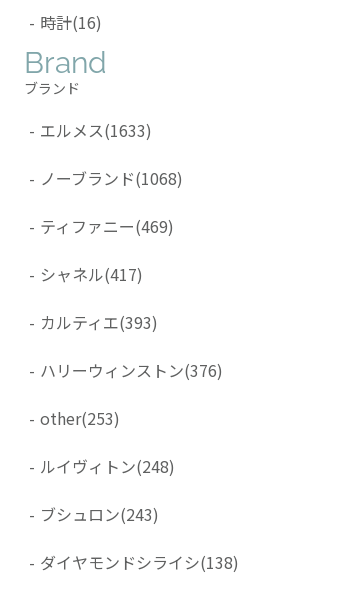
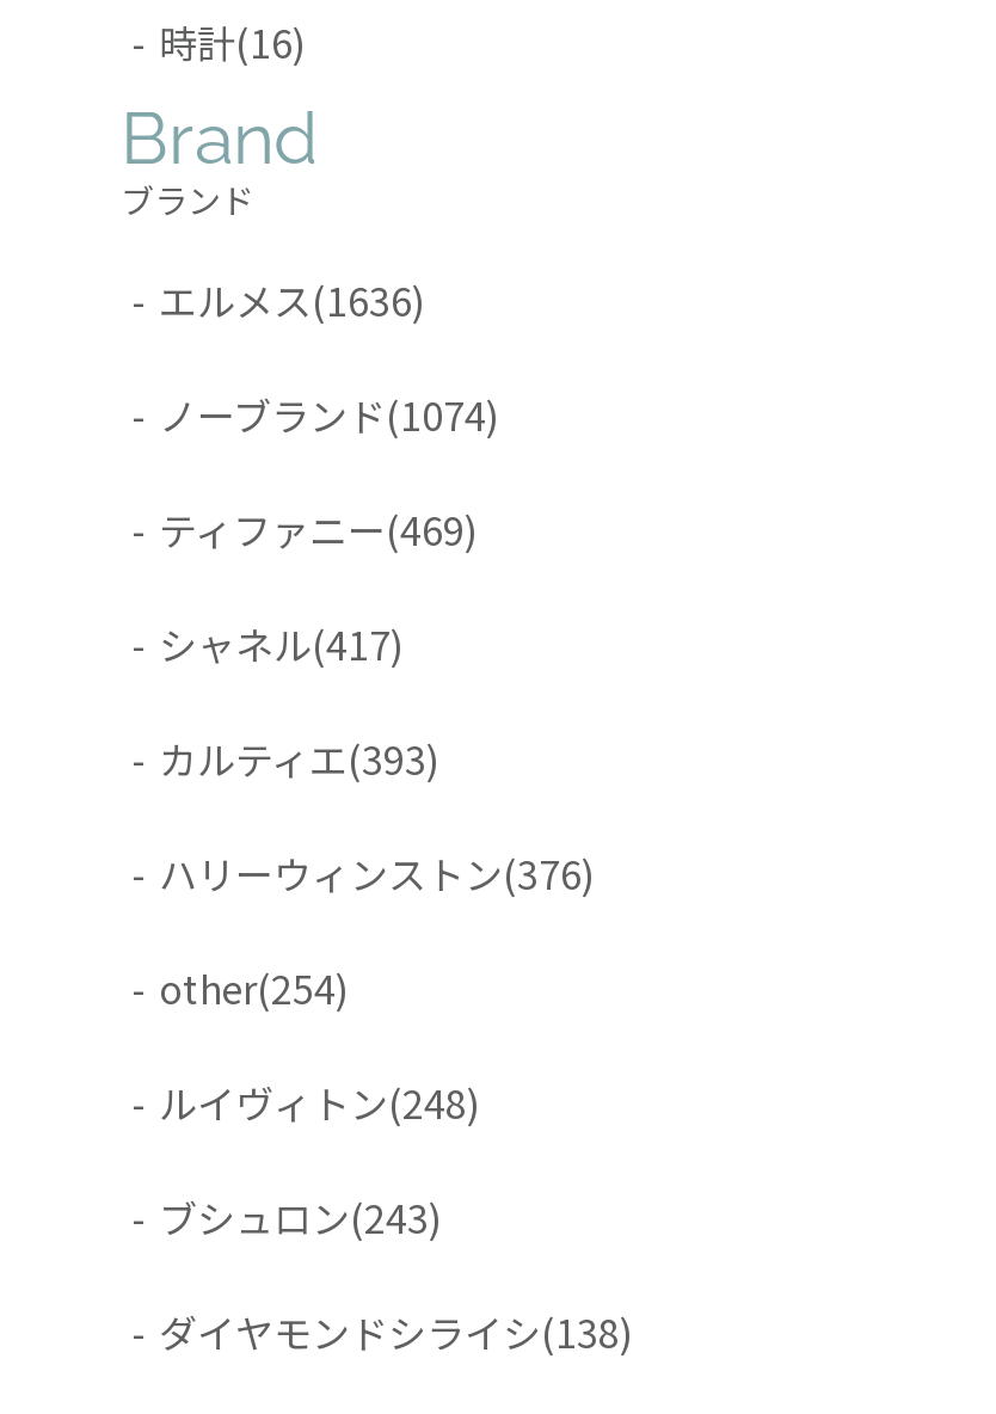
[29,118,152,142] - エルメス(1633) -> [133,270,426,328] - エルメス(1636)
[29,166,183,190] - ノーブランド(1068) -> [133,385,500,442] - ノーブランド(1074)
[29,406,120,430] - other(253) -> [133,958,350,1016] - other(254)

